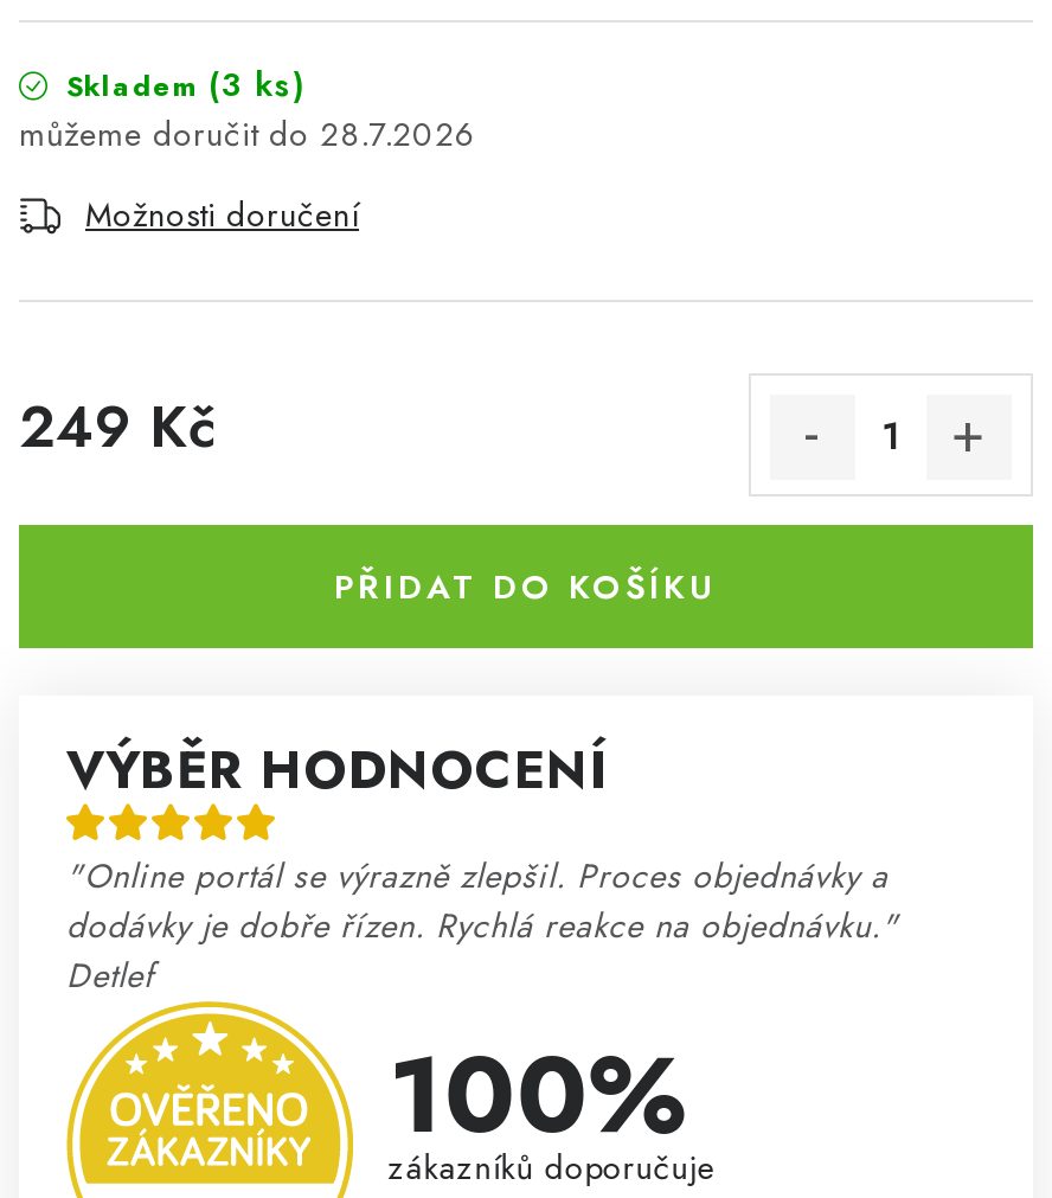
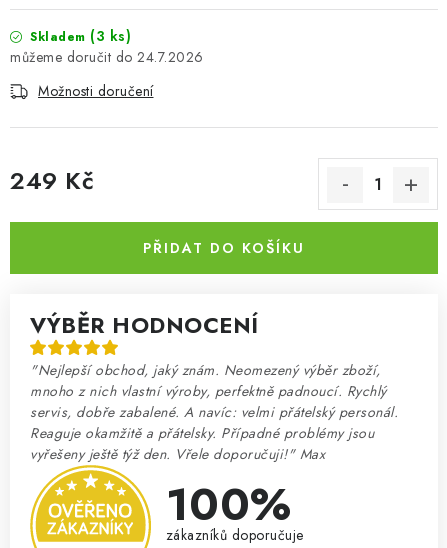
[320,110,477,158] 28.7.2026 -> [137,47,203,67] 24.7.2026
[66,852,899,999] "Online portál se výrazně zlepšil. Proces objednávky a | dodávky je dobře řízen. Rychlá reakce na objednávku." | Detlef -> [30,360,398,464] "Nejlepší obchod, jaký znám. Neomezený výběr zboží, | mnoho z nich vlastní výroby, perfektně padnoucí. Rychlý | servis, dobře zabalené. A navíc: velmi přátelský personál. | Reaguje okamžitě a přátelsky. Případné problémy jsou | vyřešeny ještě týž den. Vřele doporučuji!" Max

